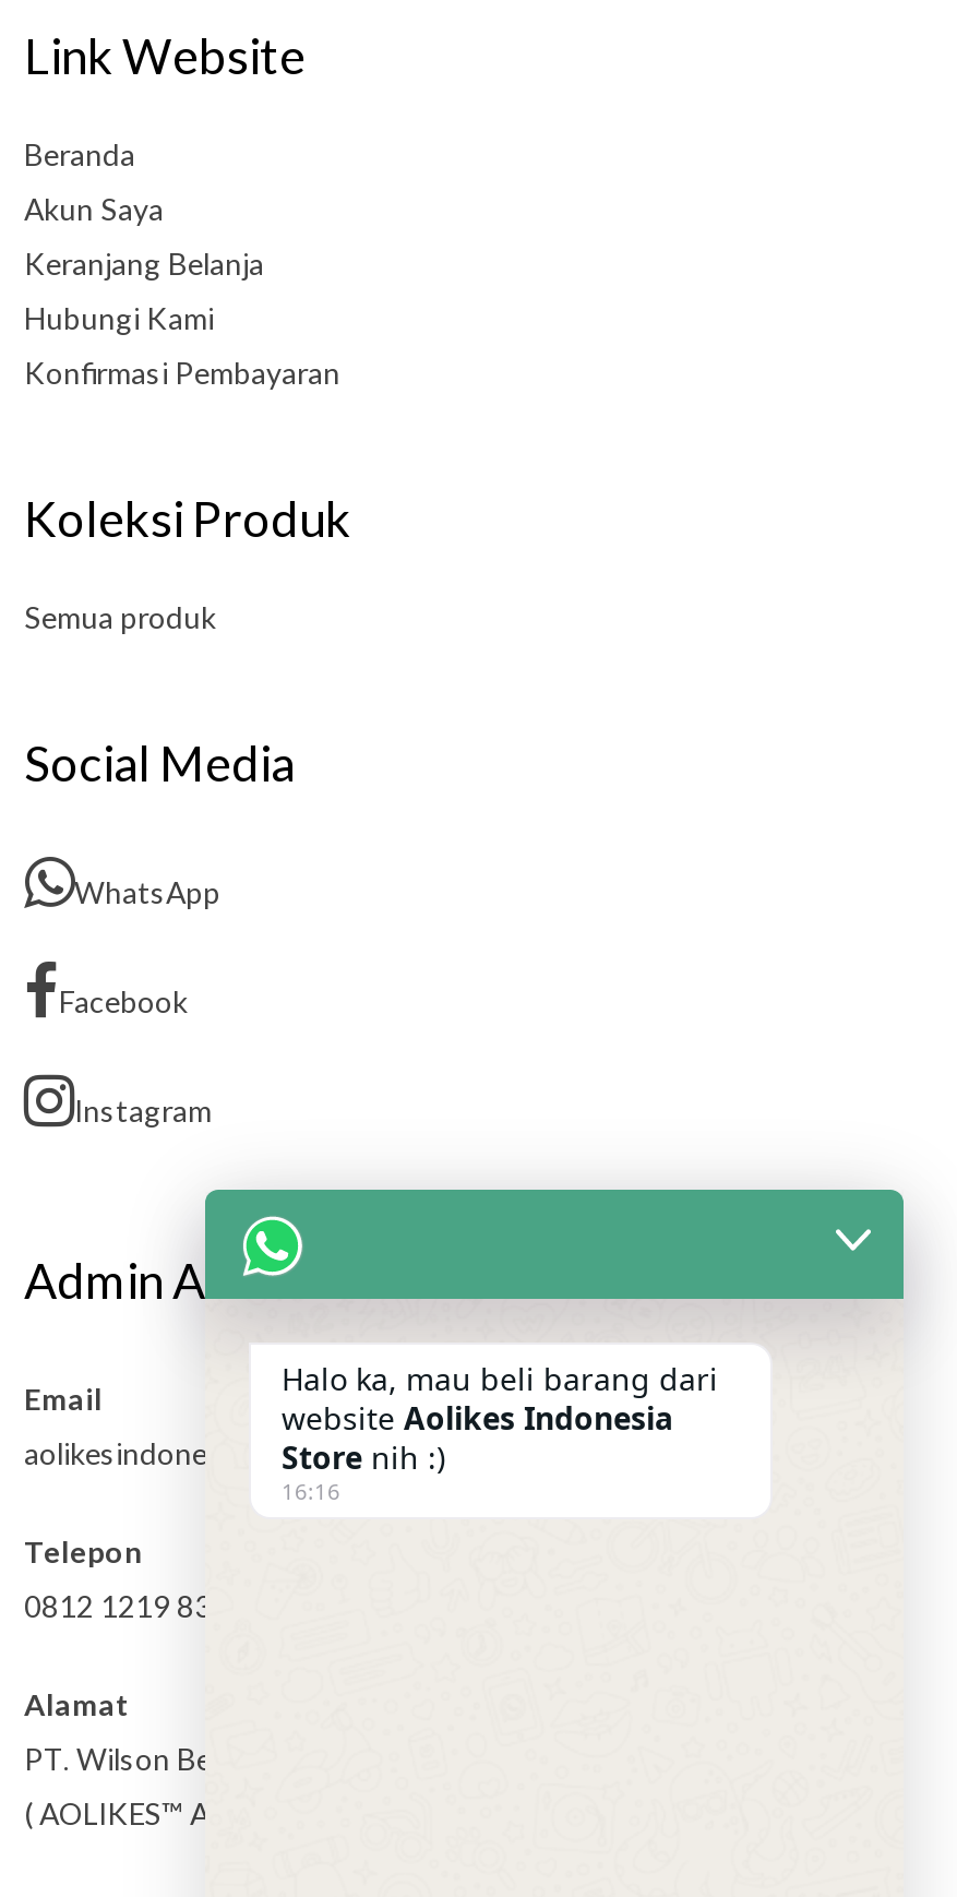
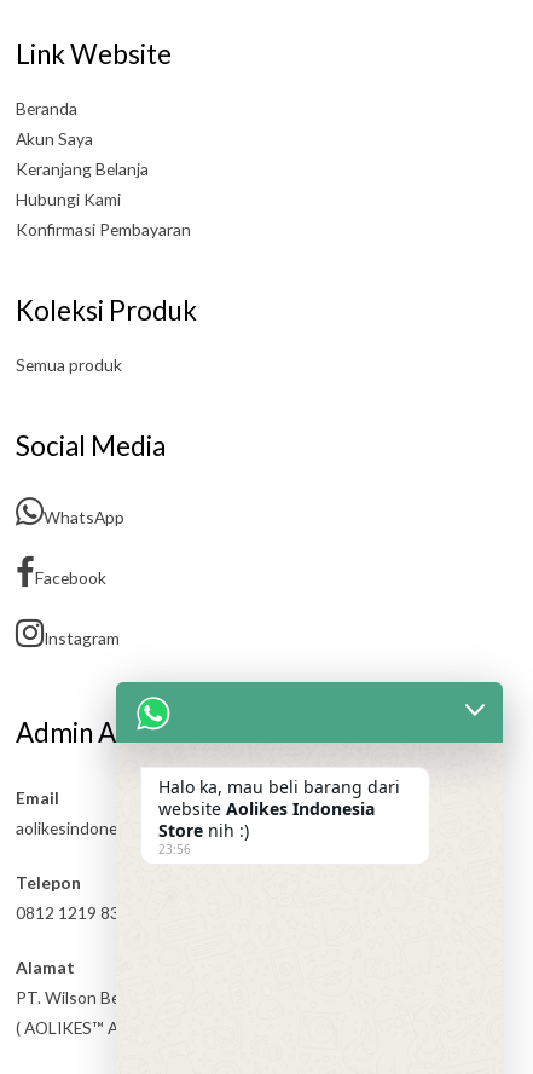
[282,1476,340,1506] 16:16 -> [158,841,191,858] 23:56

